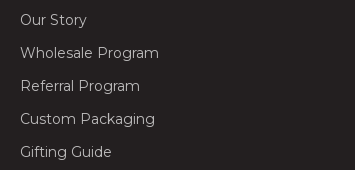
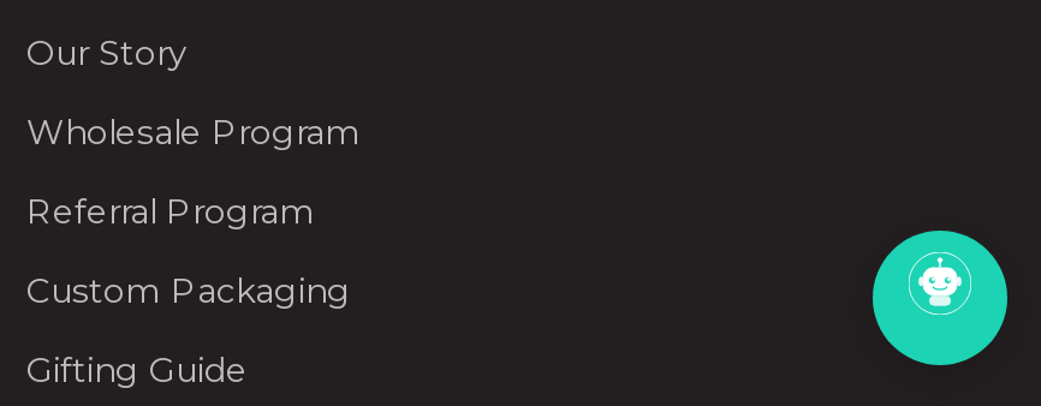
none -> [870,228,1010,368] [image]

